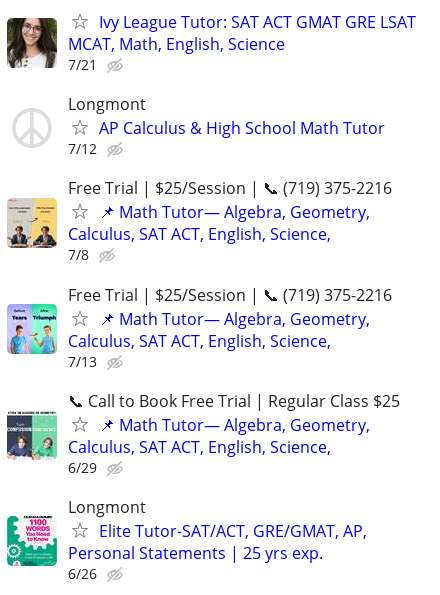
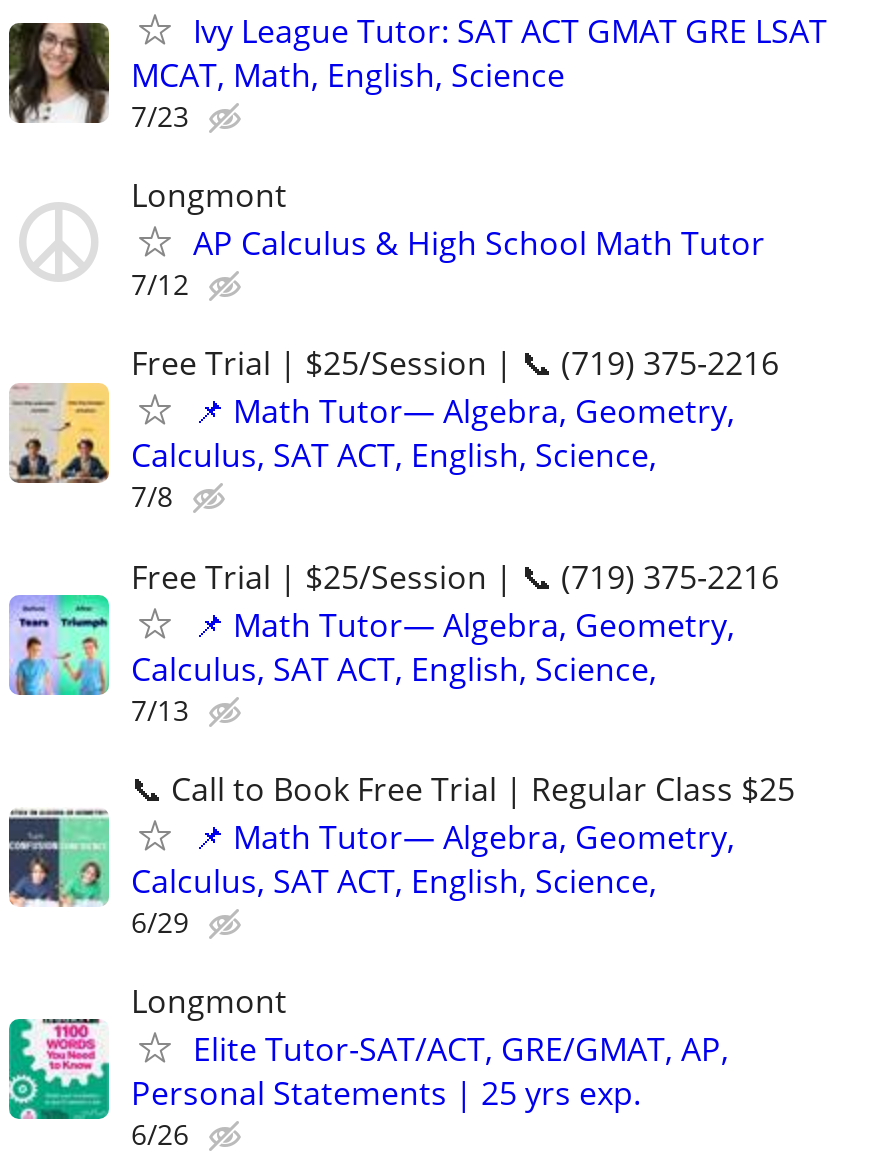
[68,55,97,74] 7/21 -> [131,97,189,135] 7/23

